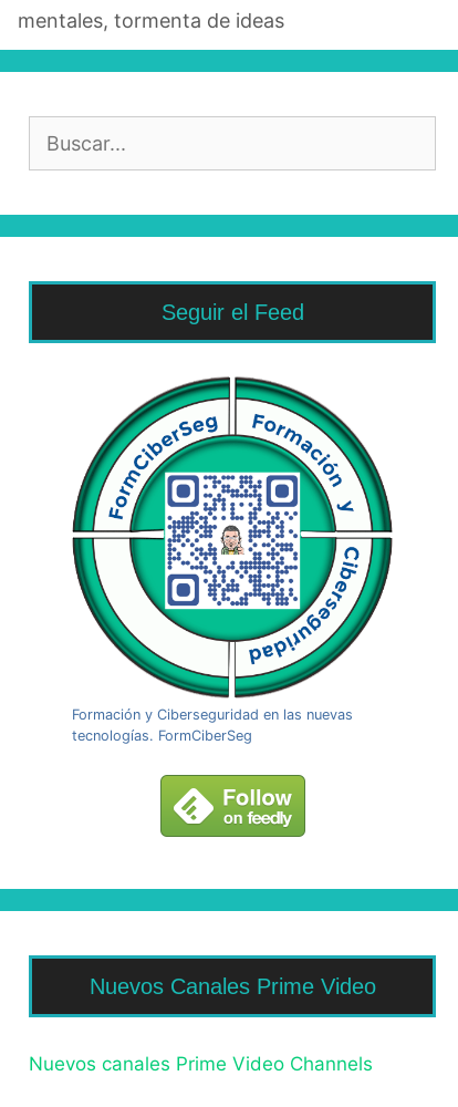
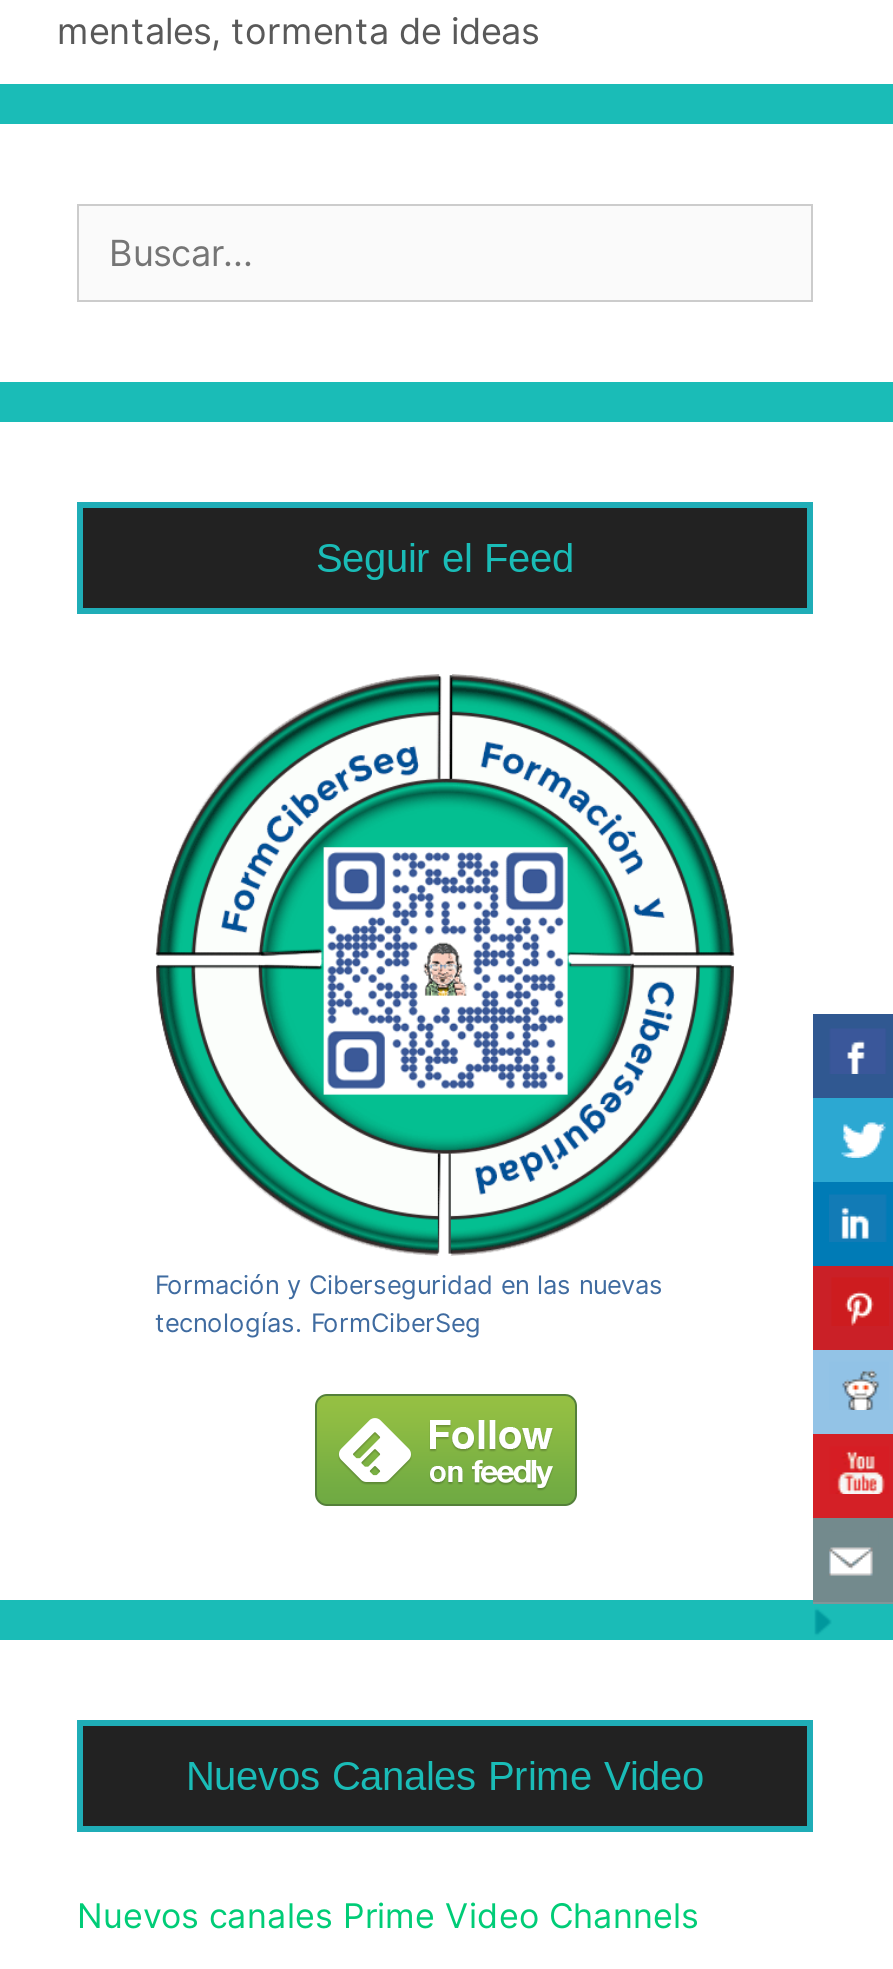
none -> [811,1012,887,1628] [image]

